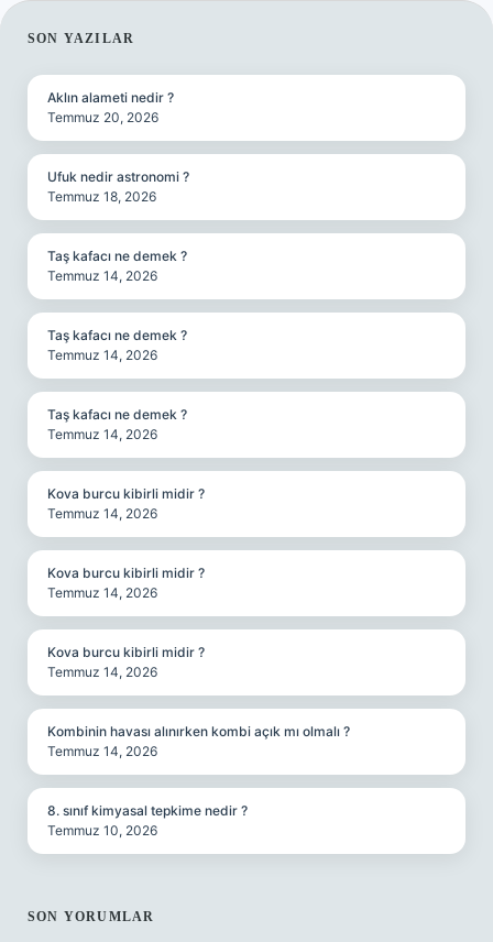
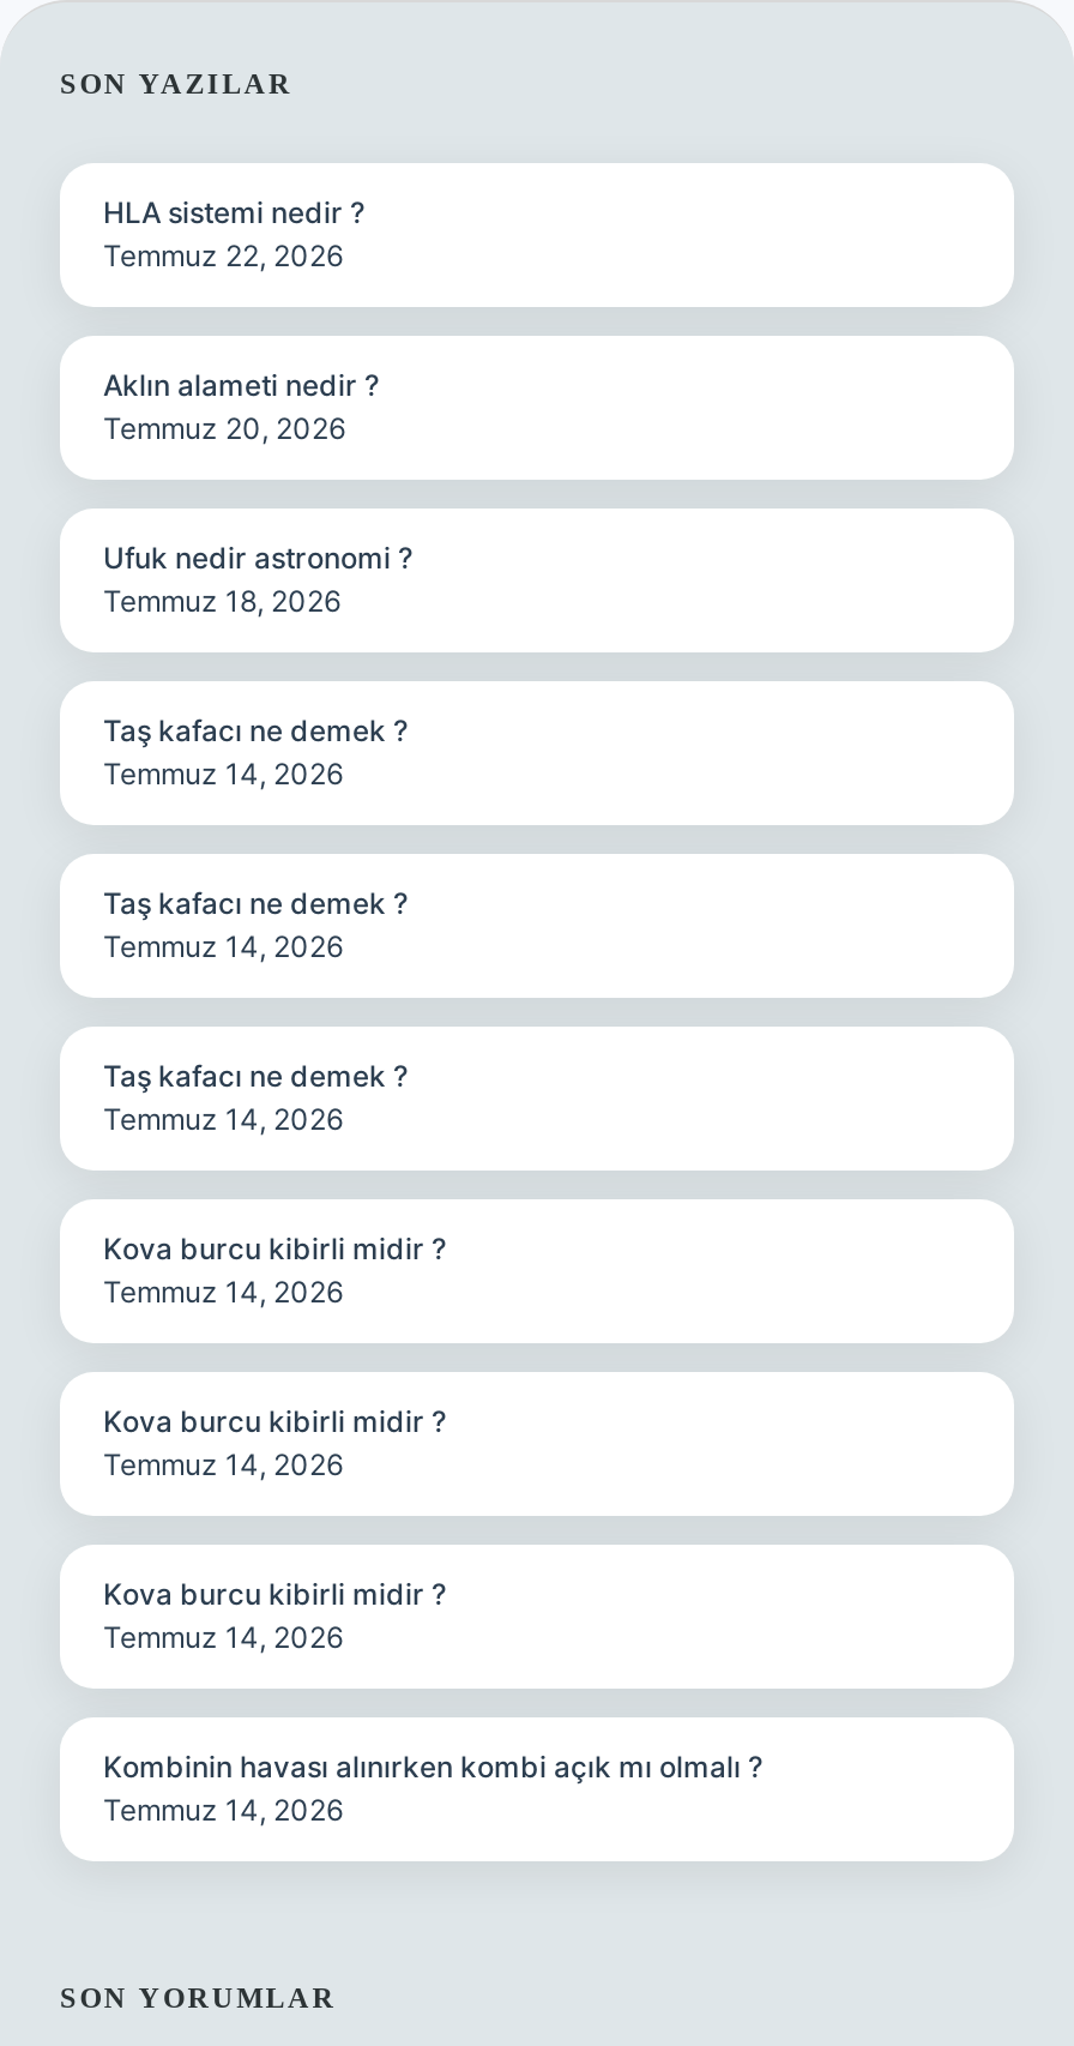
none -> [103,194,364,273] HLA sistemi nedir ? | Temmuz 22, 2026
moved [47,89,350,759] -> [103,367,762,1828]: Aklın alameti nedir ? | Temmuz 20, 2026 | Ufuk nedir astronomi ? | ... | Kombinin havası alınırken kombi açık mı olmalı ? | Temmuz 14, 2026
[47,802,248,839] 8. sınıf kimyasal tepkime nedir ? | Temmuz 10, 2026 -> none

